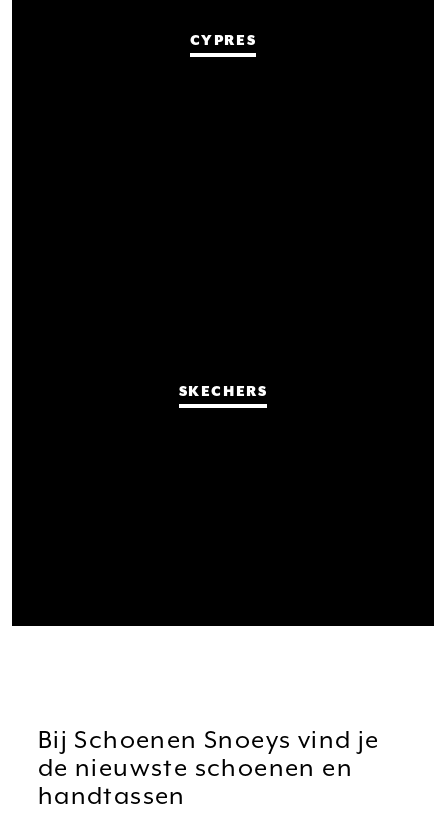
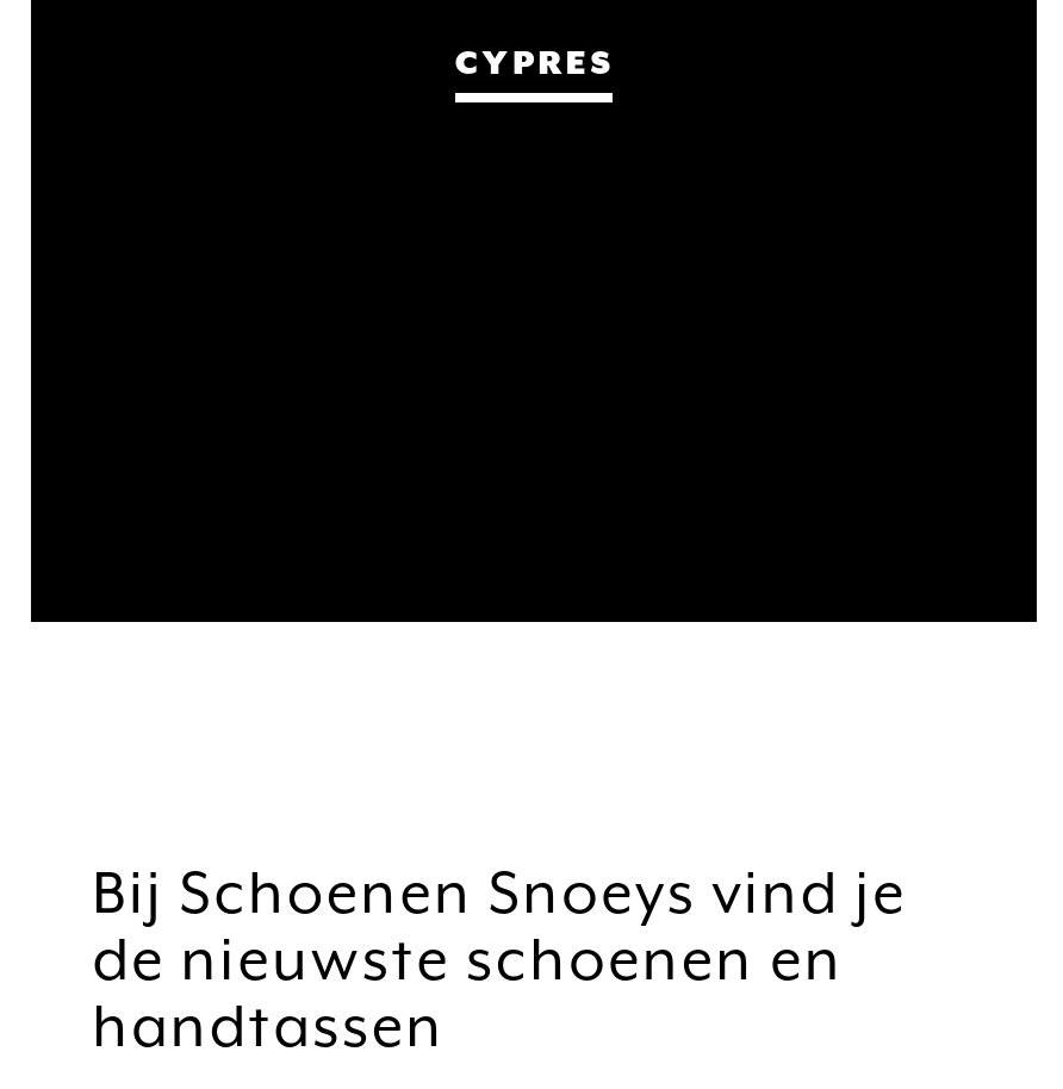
[179,383,267,399] SKECHERS -> none

